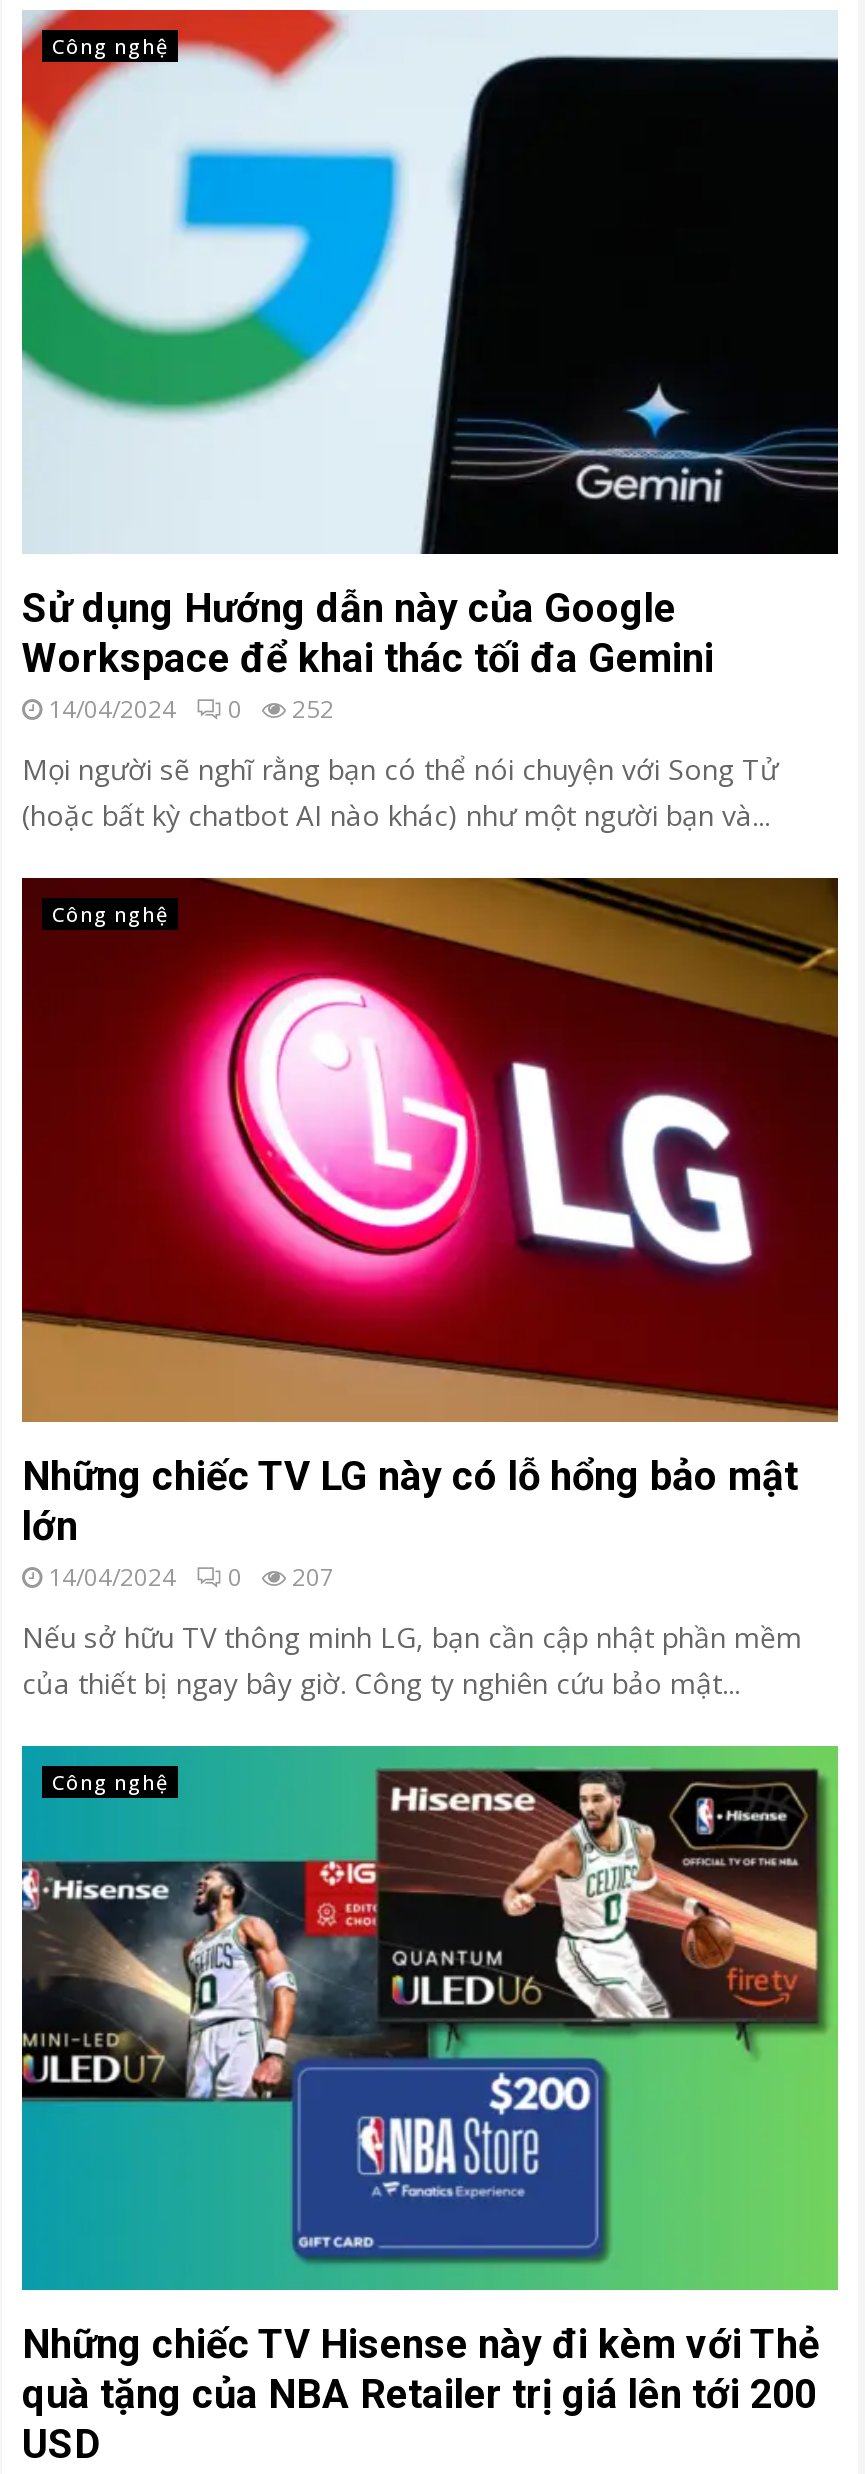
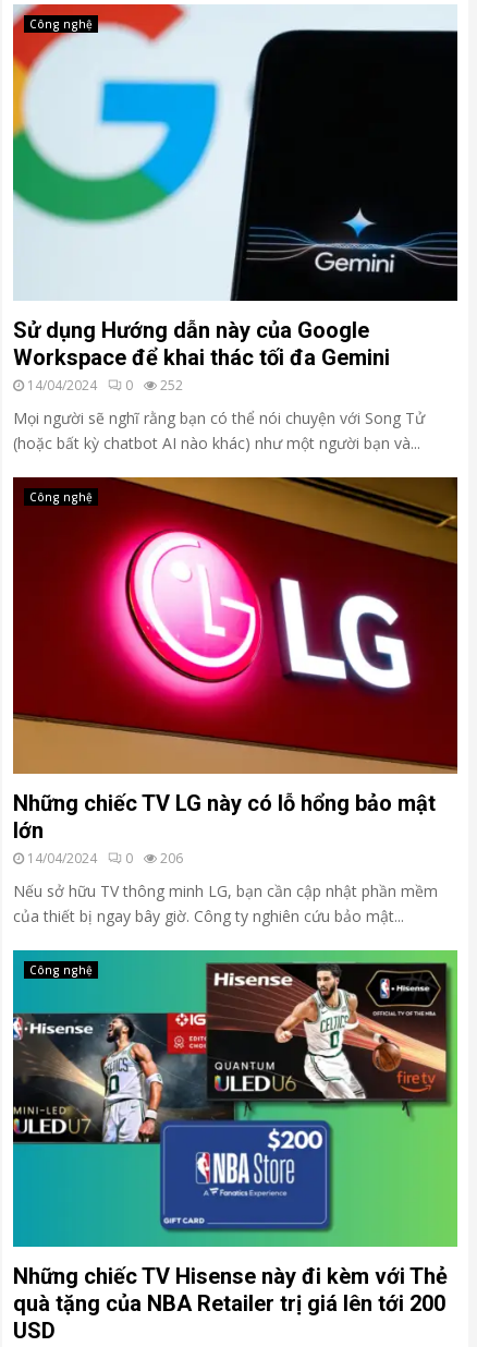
[48,1560,334,1594] 14/04/2024 0 207 -> [27,849,183,867] 14/04/2024 0 206

